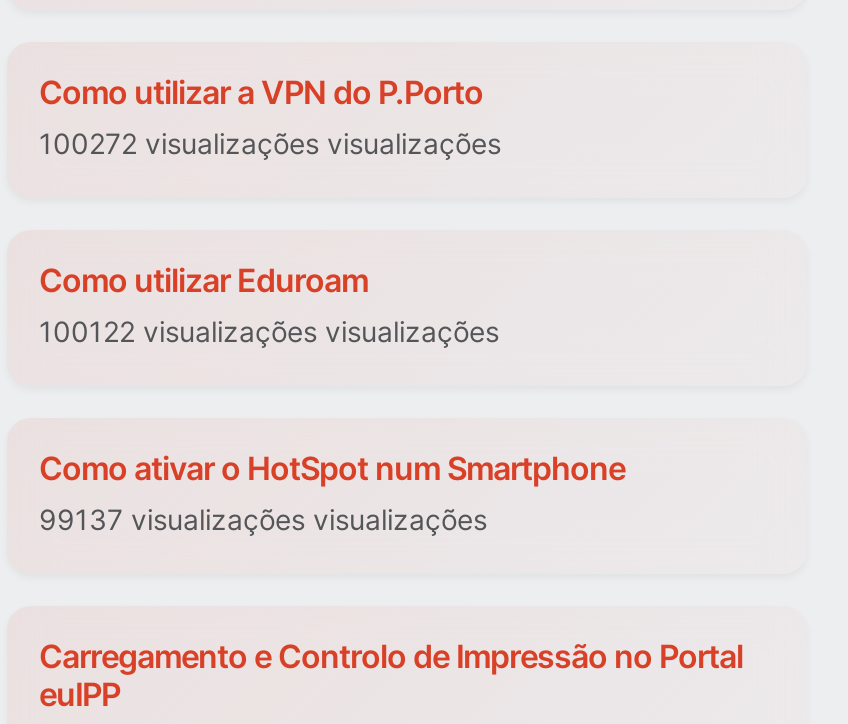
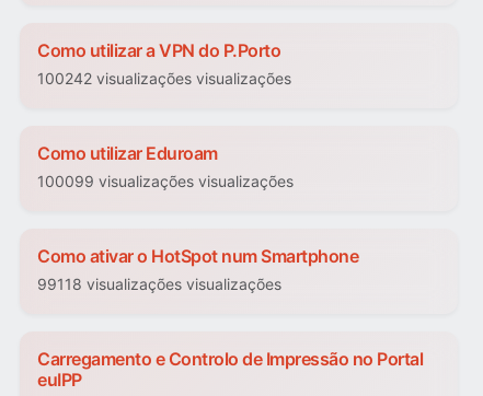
[39,127,501,161] 100272 visualizações visualizações -> [37,69,291,88] 100242 visualizações visualizações
[39,315,499,349] 100122 visualizações visualizações -> [37,172,294,191] 100099 visualizações visualizações
[39,503,487,537] 99137 visualizações visualizações -> [37,275,281,294] 99118 visualizações visualizações

